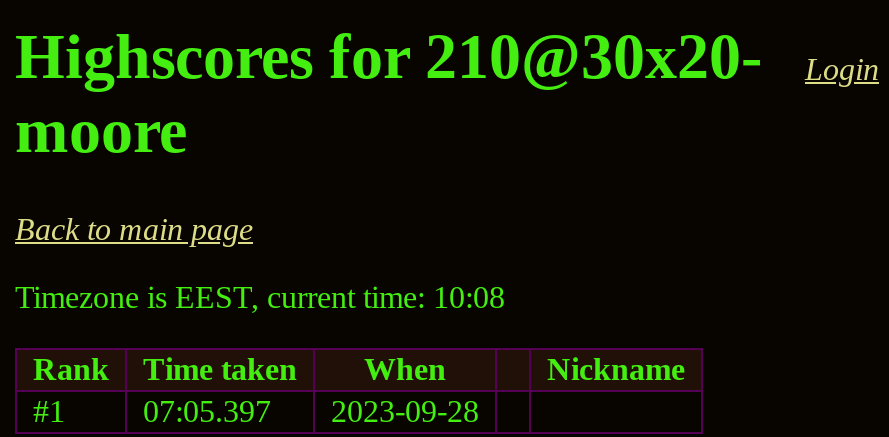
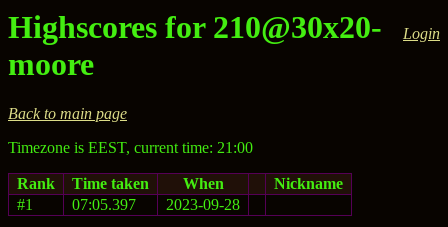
[15,280,505,314] Timezone is EEST, current time: 10:08 -> [8,139,253,156] Timezone is EEST, current time: 21:00

